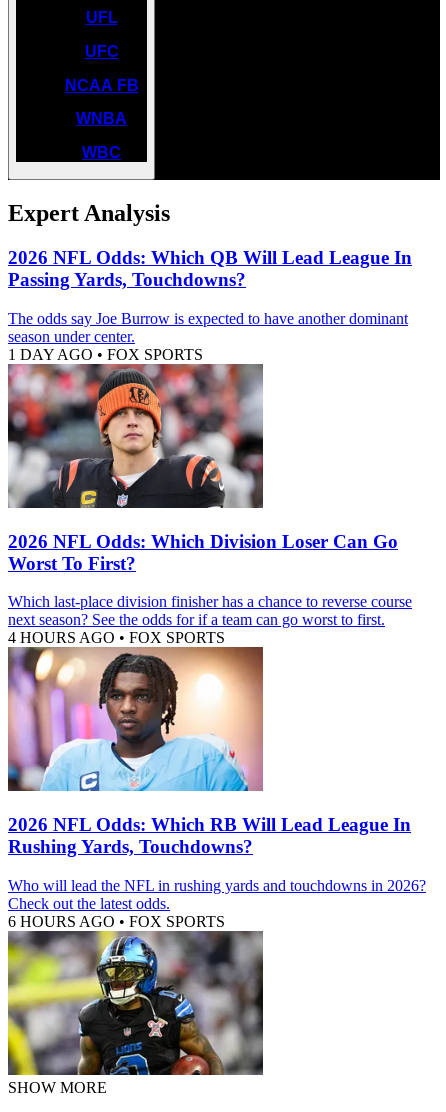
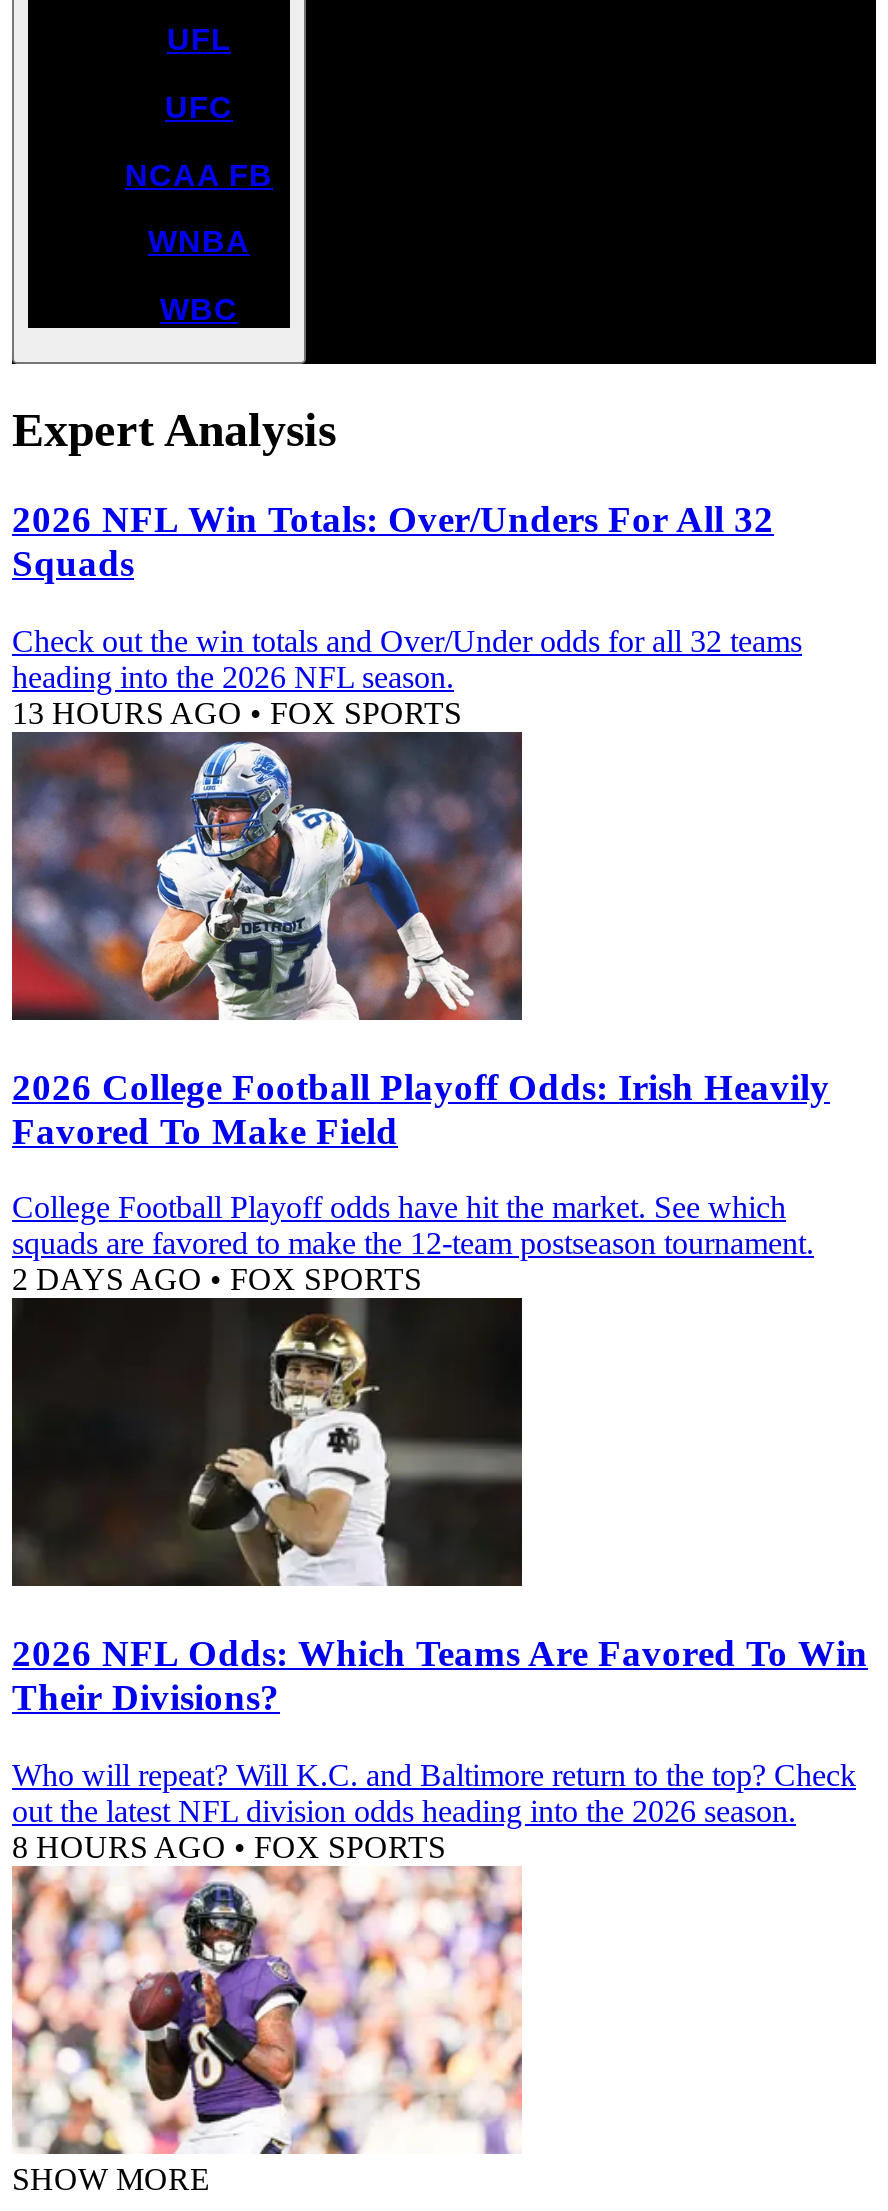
[8,247,412,290] 2026 NFL Odds: Which QB Will Lead League In | Passing Yards, Touchdowns? -> [12,498,774,584] 2026 NFL Win Totals: Over/Unders For All 32 | Squads
[8,310,408,363] The odds say Joe Burrow is expected to have another dominant | season under center. | 1 DAY AGO • FOX SPORTS -> [12,624,802,730] Check out the win totals and Over/Under odds for all 32 teams | heading into the 2026 NFL season. | 13 HOURS AGO • FOX SPORTS
[8,364,398,574] [image] | 2026 NFL Odds: Which Division Loser Can Go | Worst To First? -> [10,734,830,1151] [image] | 2026 College Football Playoff Odds: Irish Heavily | Favored To Make Field
[7,593,412,792] [image] | Which last-place division finisher has a chance to reverse course | next season? See the odds for if a team can go worst to first. | 4 HOURS AGO • FOX SPORTS -> [10,1191,814,1588] [image] | College Football Playoff odds have hit the market. See which | squads are favored to make the 12-team postseason tournament. | 2 DAYS AGO • FOX SPORTS
[8,814,411,857] 2026 NFL Odds: Which RB Will Lead League In | Rushing Yards, Touchdowns? -> [12,1632,868,1718] 2026 NFL Odds: Which Teams Are Favored To Win | Their Divisions?
[8,877,426,930] Who will lead the NFL in rushing yards and touchdowns in 2026? | Check out the latest odds. | 6 HOURS AGO • FOX SPORTS -> [12,1758,856,1864] Who will repeat? Will K.C. and Baltimore return to the top? Check | out the latest NFL division odds heading into the 2026 season. | 8 HOURS AGO • FOX SPORTS
[7,930,264,1076] [image] -> [12,1866,524,2156] [image]

